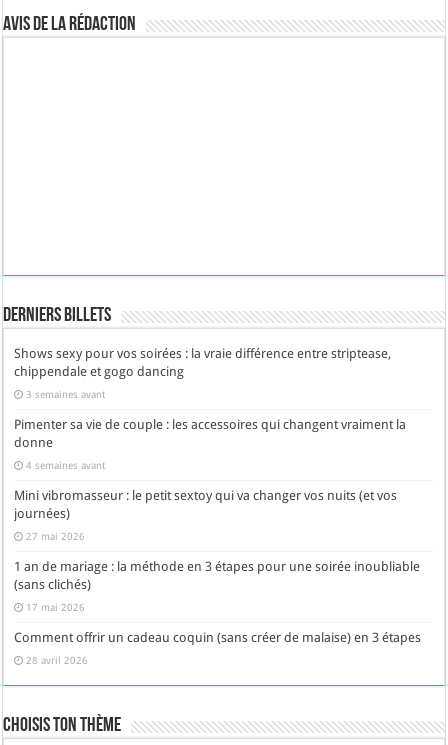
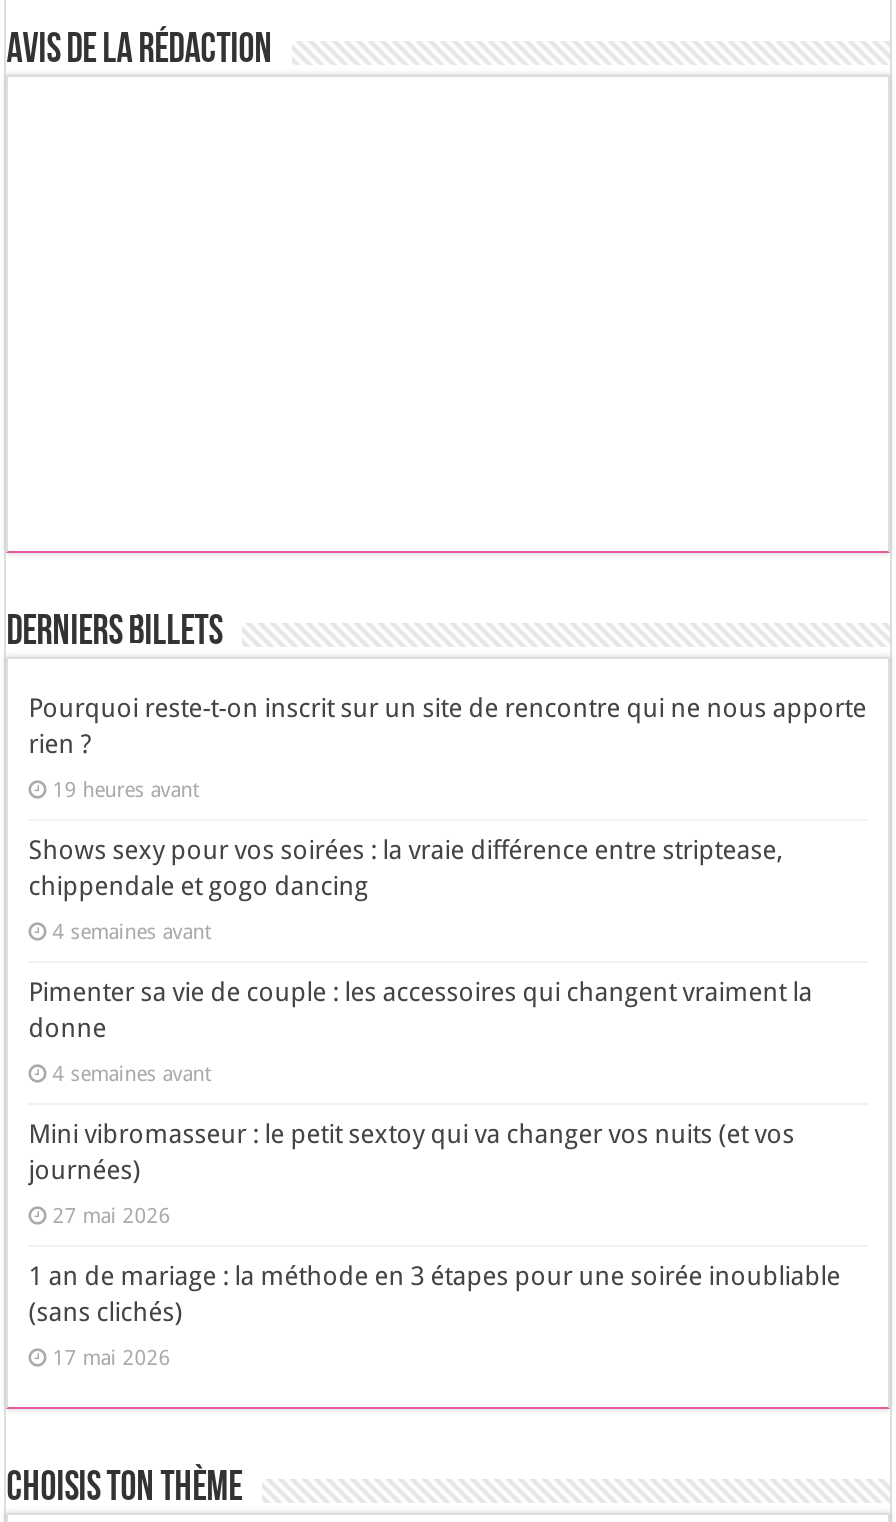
none -> [28,692,866,800] Pourquoi reste-t-on inscrit sur un site de rencontre qui ne nous apporte | rien ? | 19 heures avant
moved [14,346,391,379] -> [28,834,782,900]: Shows sexy pour vos soirées : la vraie différence entre striptease, | chippendale et gogo dancing
[26,388,105,400] 3 semaines avant -> [52,918,210,942] 4 semaines avant
moved [14,417,420,613] -> [28,976,840,1368]: Pimenter sa vie de couple : les accessoires qui changent vraiment la | donne | 4 semaines avant | ... | (sans clichés) | 17 mai 2026
[14,630,421,666] Comment offrir un cadeau coquin (sans créer de malaise) en 3 étapes | 28 avril 2026 -> none

